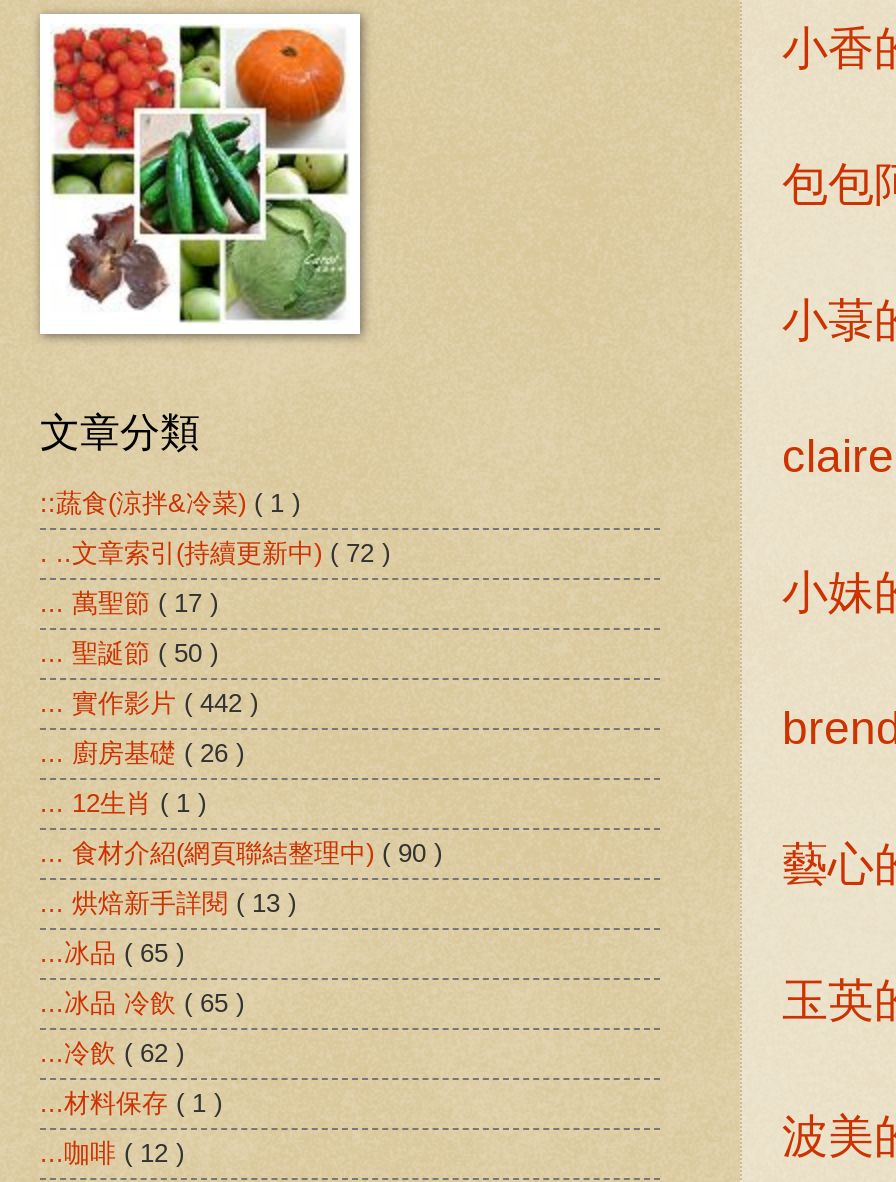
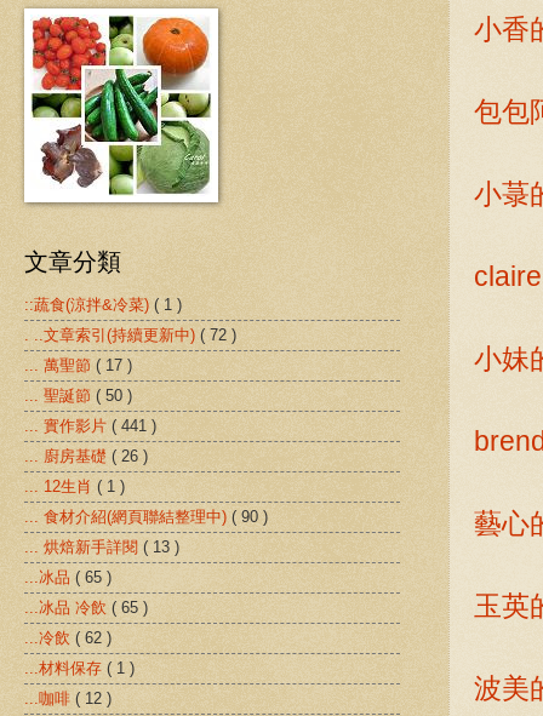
[40,688,258,718] ... 實作影片( 442 ) -> [24,417,156,435] ... 實作影片( 441 )

